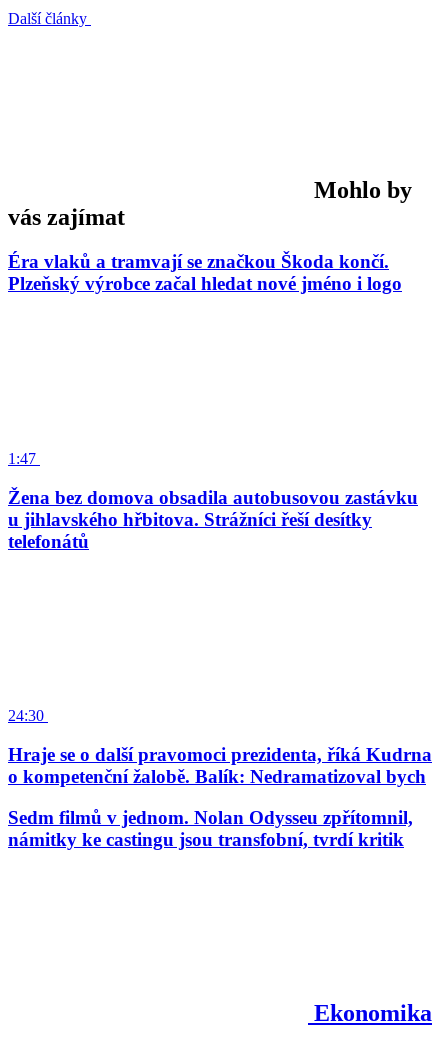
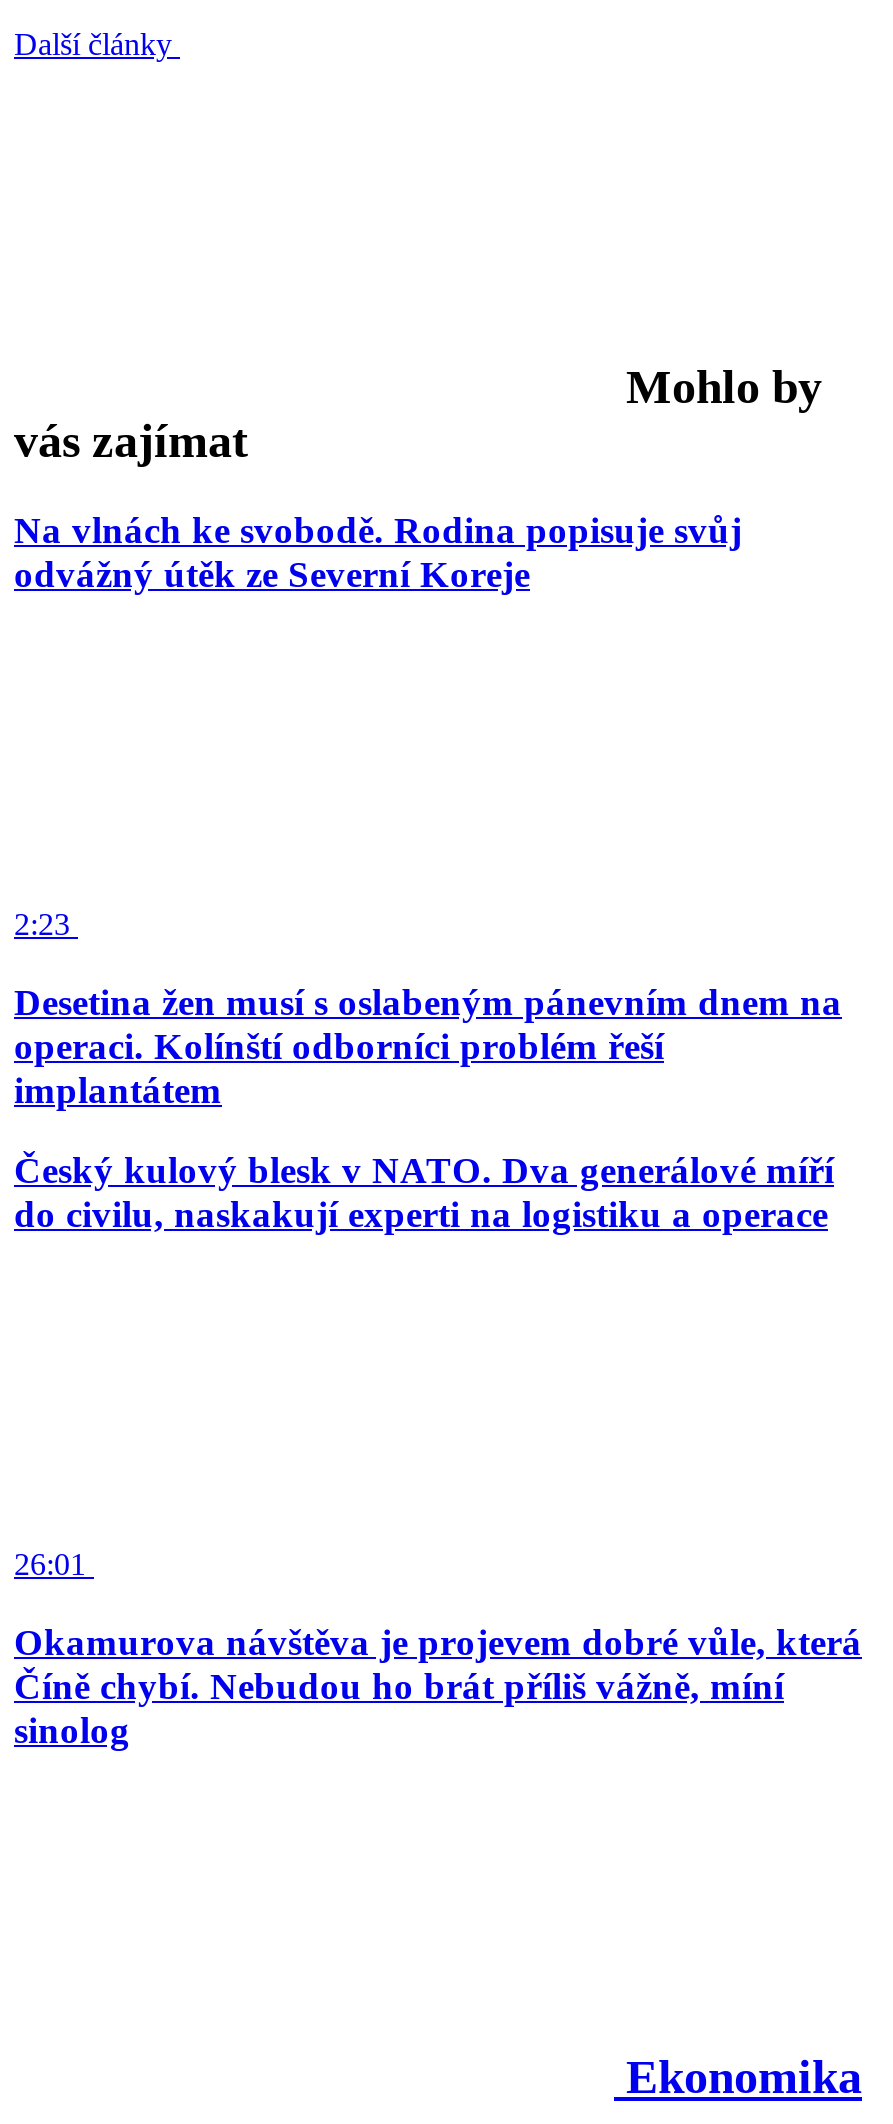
[8,251,402,294] Éra vlaků a tramvají se značkou Škoda končí. | Plzeňský výrobce začal hledat nové jméno i logo -> [14,509,742,595] Na vlnách ke svobodě. Rodina popisuje svůj | odvážný útěk ze Severní Koreje
[8,450,36,467] 1:47 -> [14,907,70,941] 2:23
[8,487,418,552] Žena bez domova obsadila autobusovou zastávku | u jihlavského hřbitova. Strážníci řeší desítky | telefonátů -> [14,980,842,1110] Desetina žen musí s oslabeným pánevním dnem na | operaci. Kolínští odborníci problém řeší | implantátem
[8,707,44,724] 24:30 -> [14,1150,834,1236] Český kulový blesk v NATO. Dva generálové míří | do civilu, naskakují experti na logistiku a operace
[8,744,432,787] Hraje se o další pravomoci prezidenta, říká Kudrna | o kompetenční žalobě. Balík: Nedramatizoval bych -> [14,1547,86,1581] 26:01
[8,807,413,850] Sedm filmů v jednom. Nolan Odysseu zpřítomnil, | námitky ke castingu jsou transfobní, tvrdí kritik -> [14,1621,862,1751] Okamurova návštěva je projevem dobré vůle, která | Číně chybí. Nebudou ho brát příliš vážně, míní | sinolog

